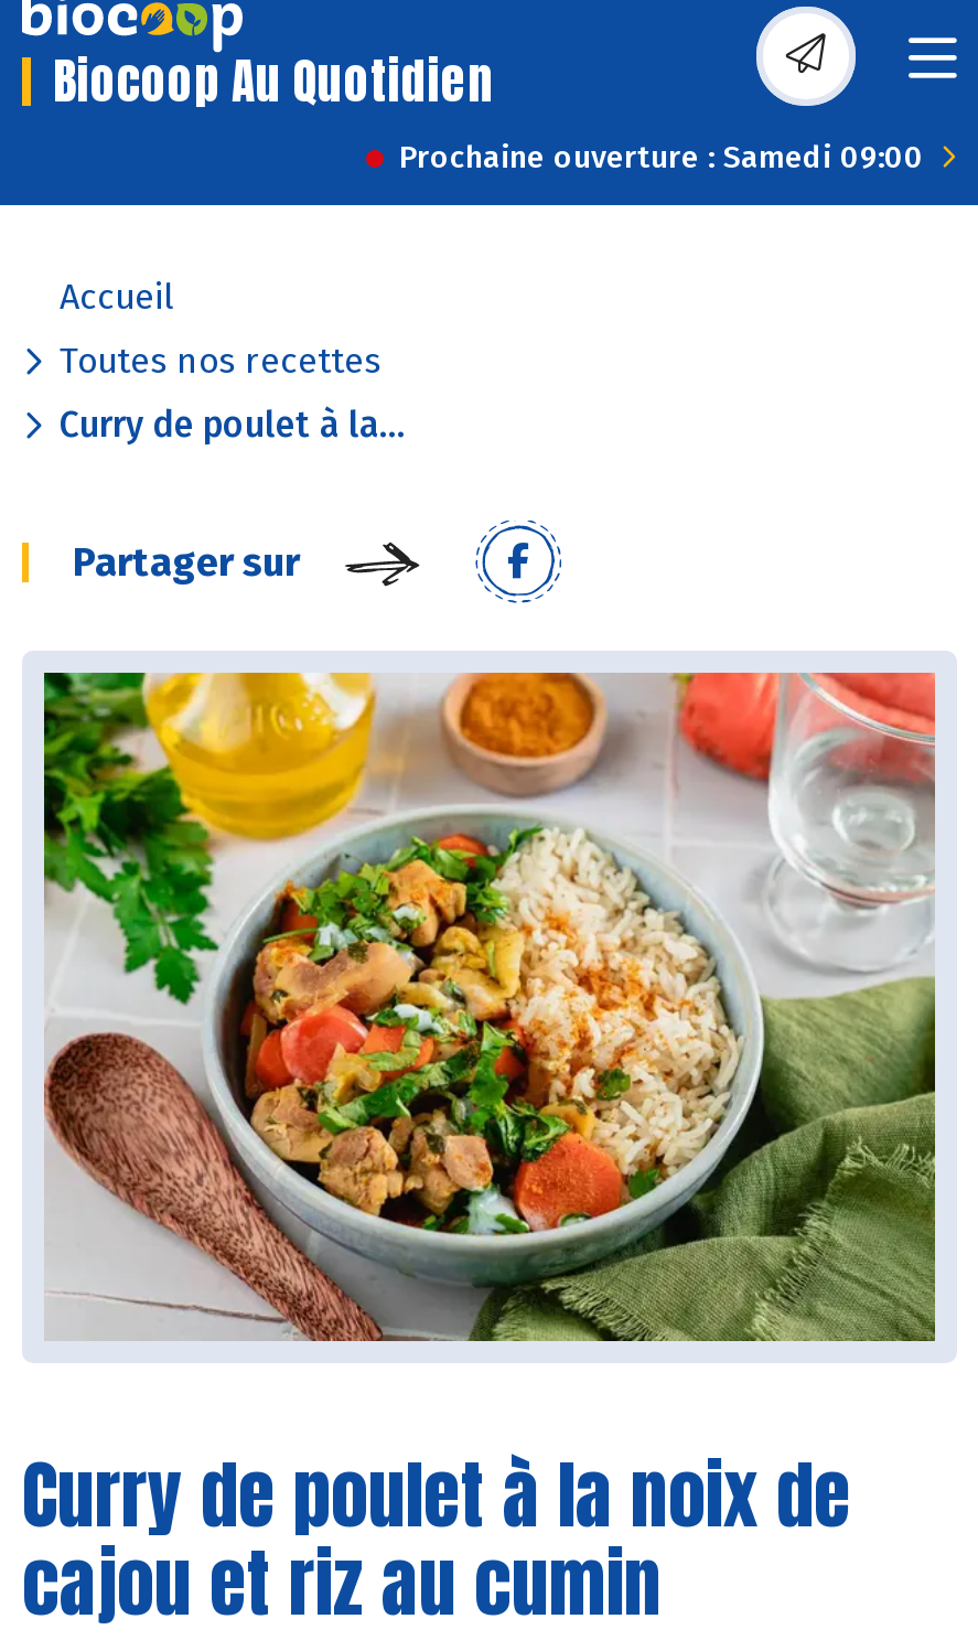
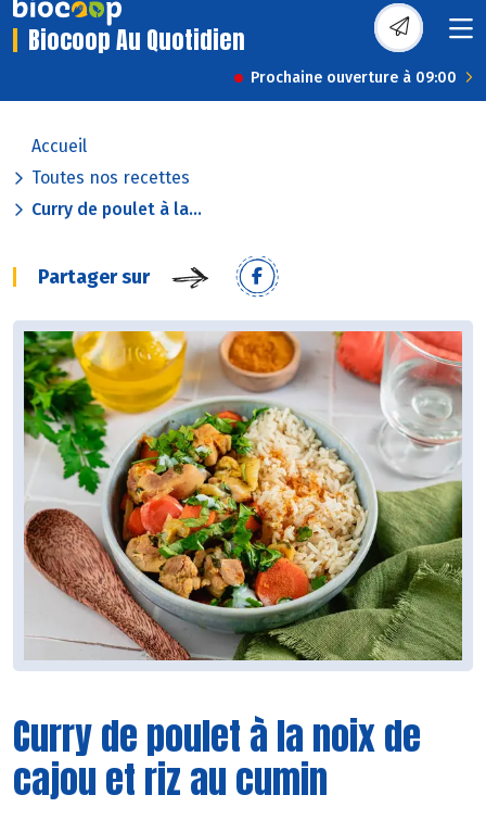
[399,139,924,176] Prochaine ouverture : Samedi 09:00 -> [251,68,457,87] Prochaine ouverture à 09:00

